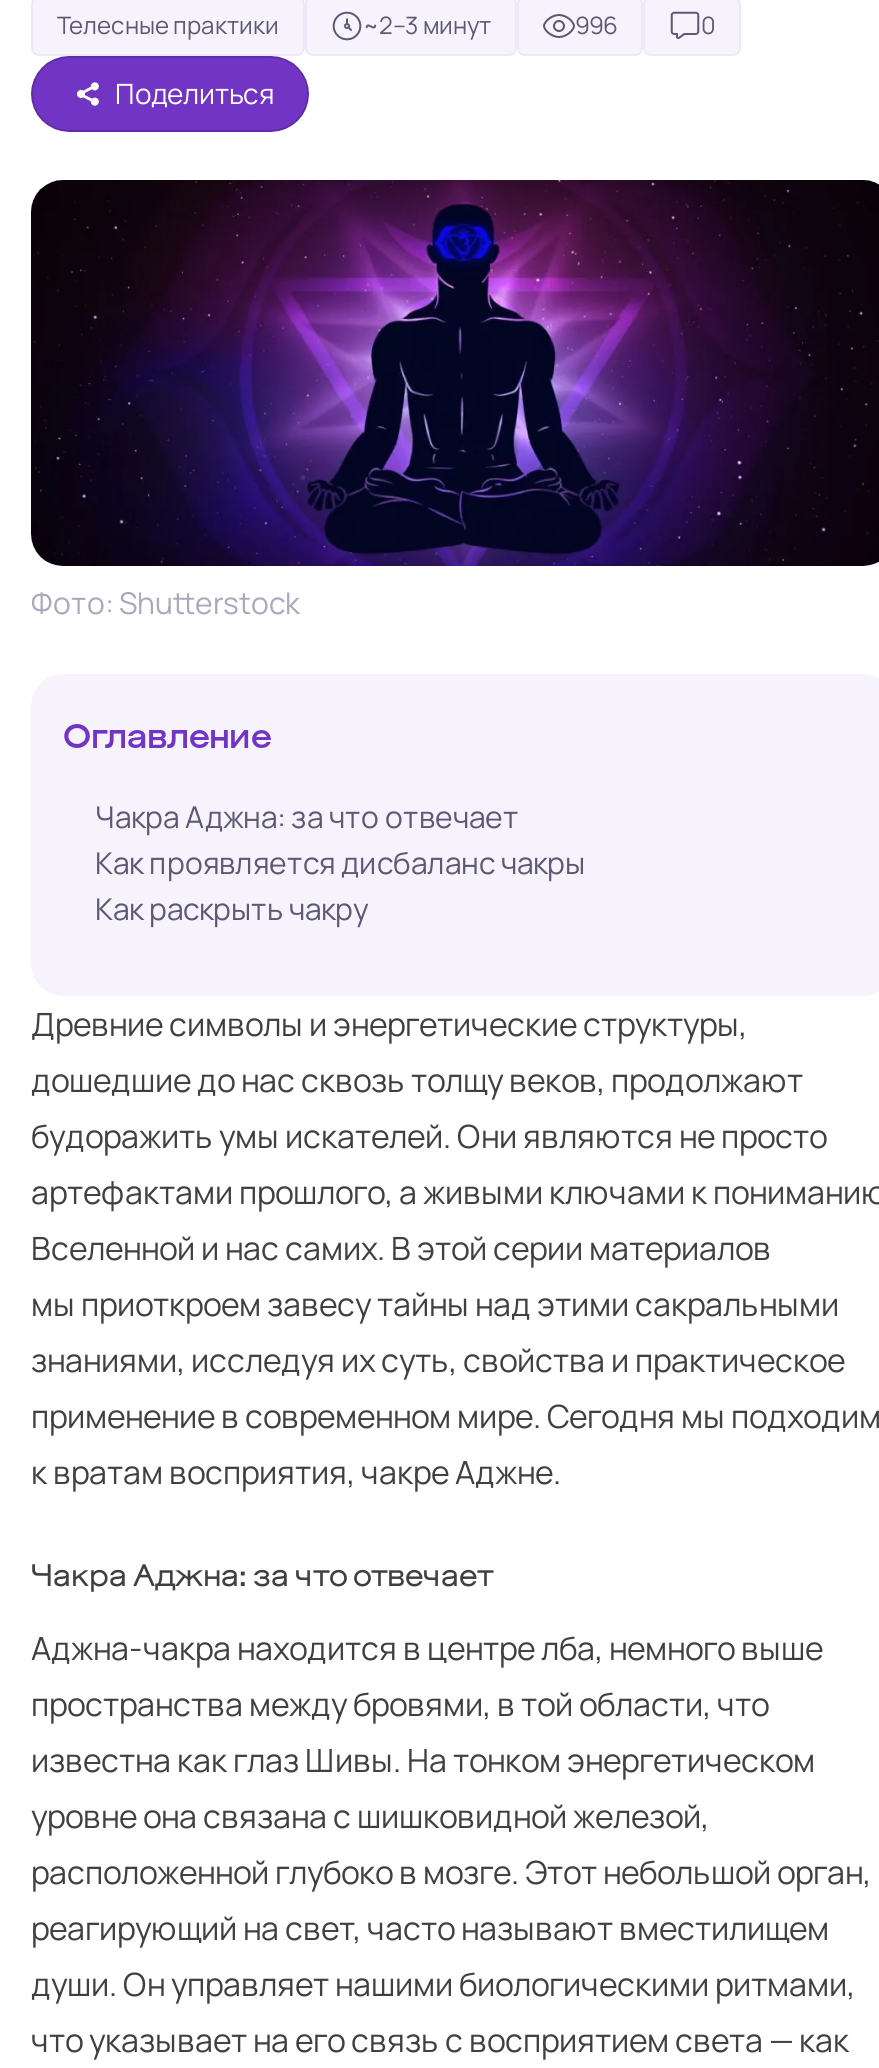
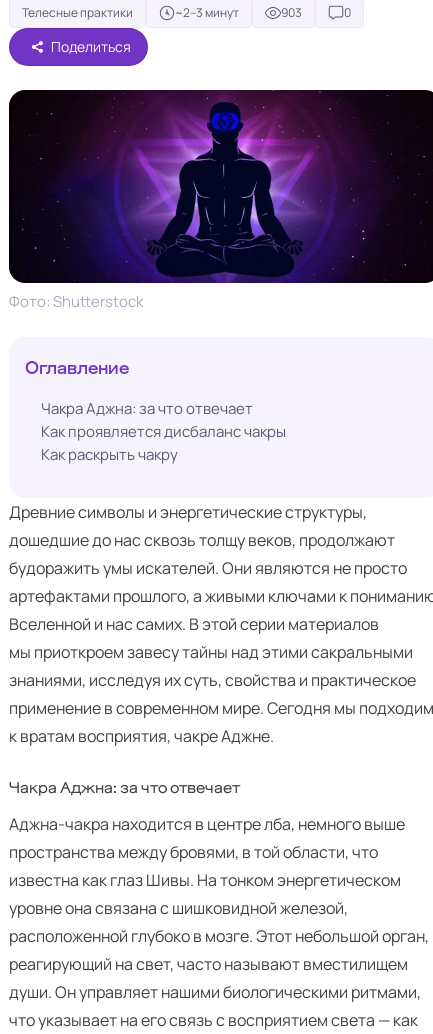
[575,8,617,42] 996 -> [281,4,302,21] 903

